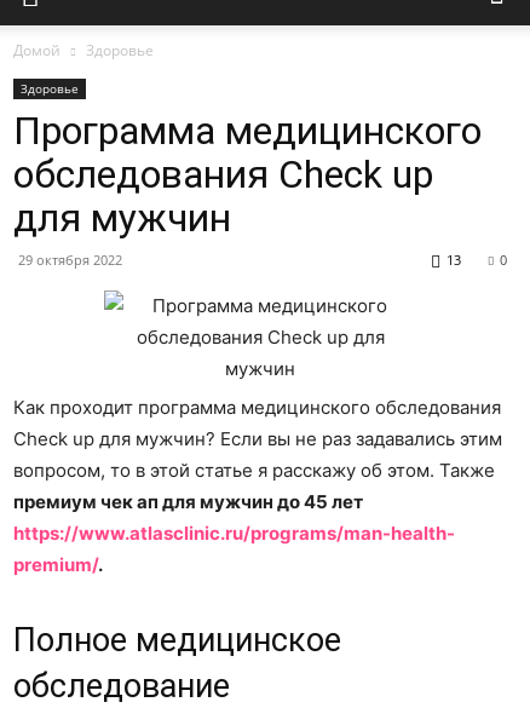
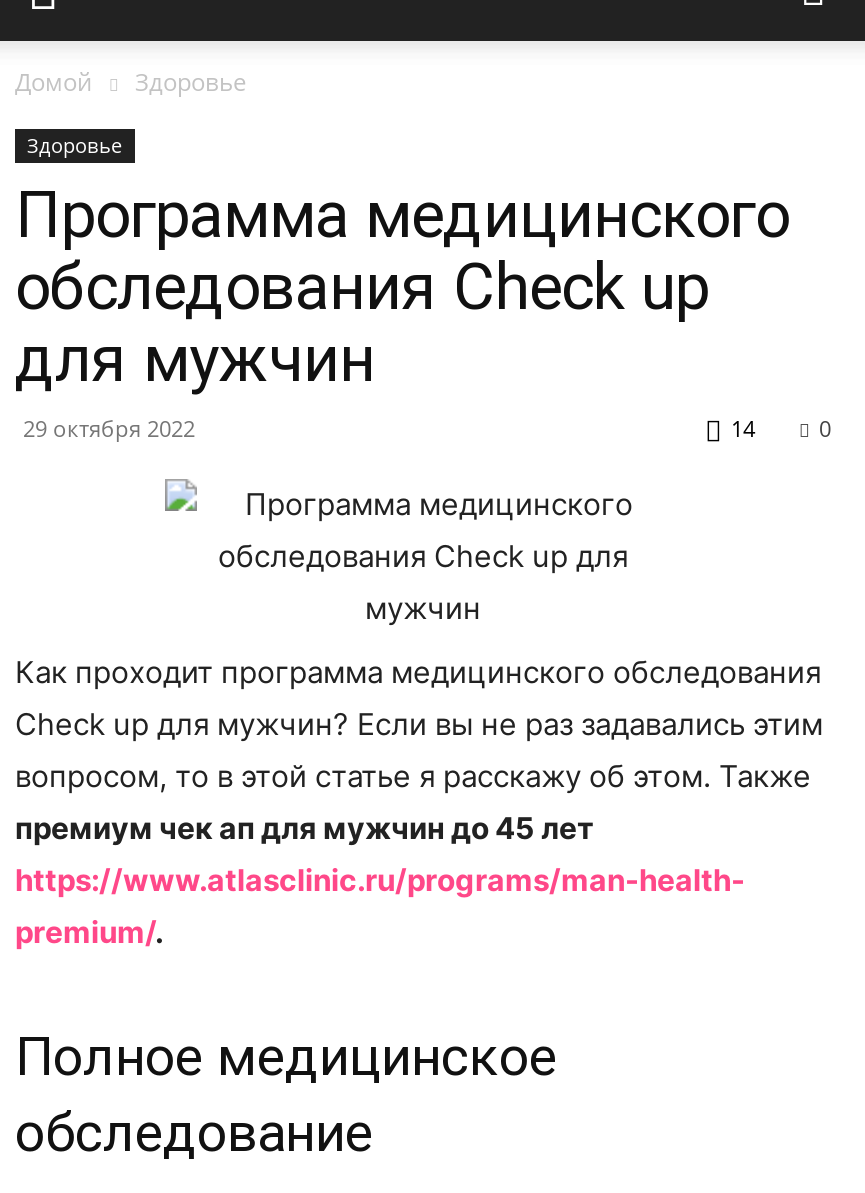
[447,251,461,269] 13 -> [731,413,755,443] 14

